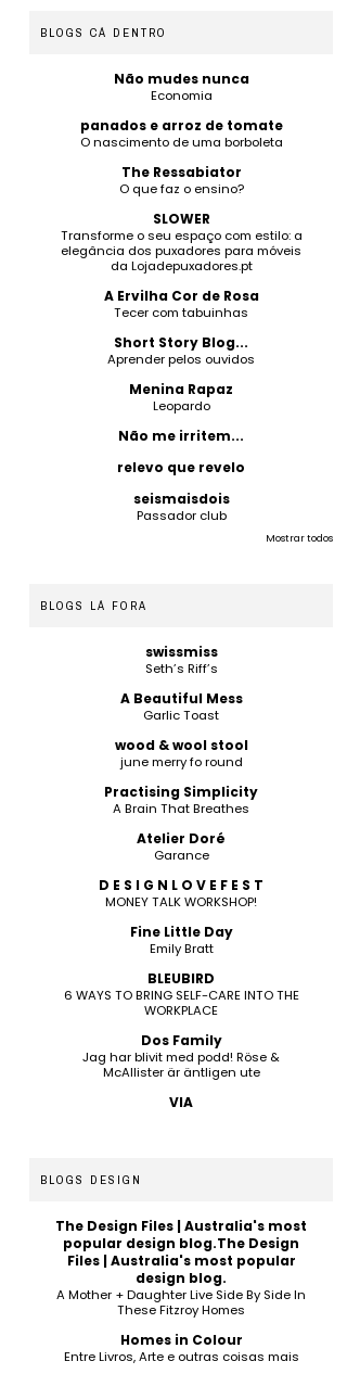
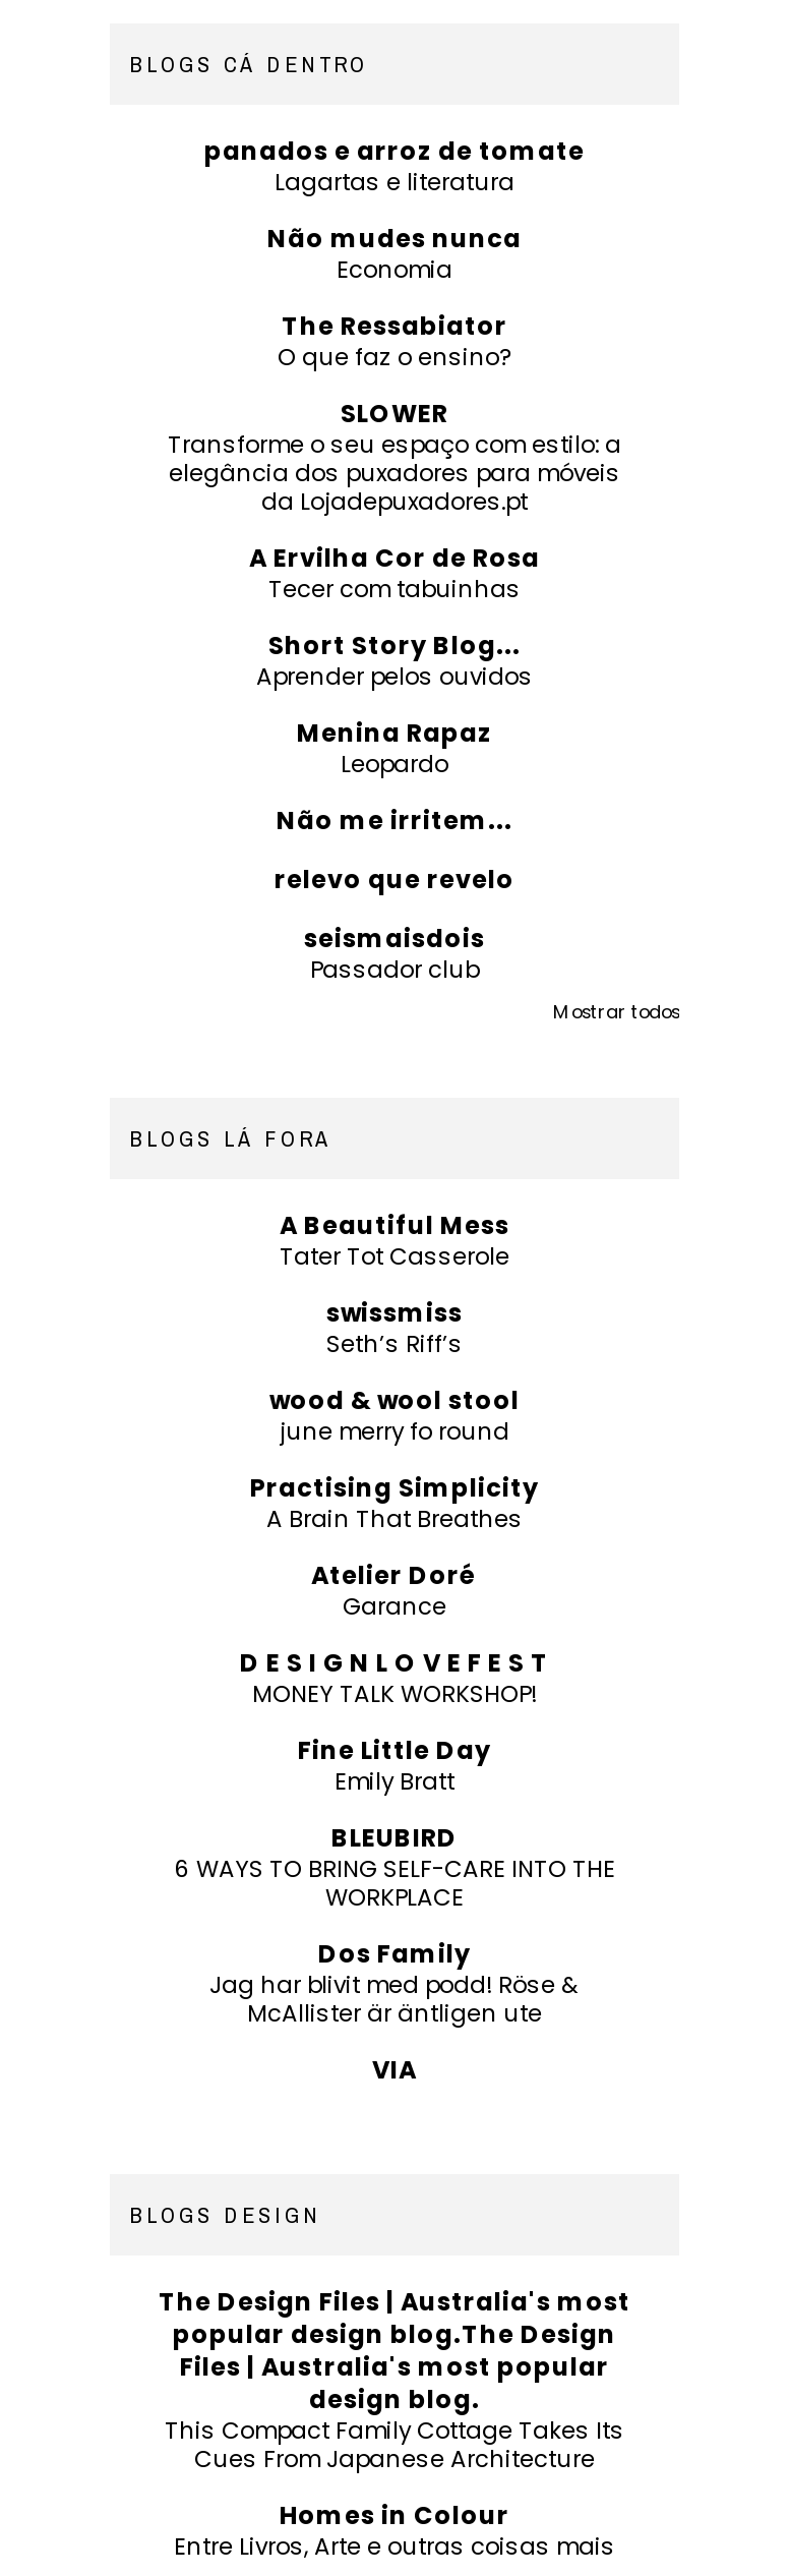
none -> [275,166,514,199] Lagartas e literatura
moved [113,70,249,104] -> [267,221,522,286]: Não mudes nunca | Economia
moved [80,116,282,135] -> [204,133,585,168]: panados e arroz de tomate
[80,134,282,151] O nascimento de uma borboleta -> none
none -> [280,1240,509,1273] Tater Tot Casserole
moved [145,643,217,677] -> [326,1295,463,1360]: swissmiss | Seth’s Riff’s
moved [120,689,242,708] -> [280,1208,509,1242]: A Beautiful Mess
[143,707,219,724] Garlic Toast -> none
[56,1286,306,1319] A Mother + Daughter Live Side By Side In | These Fitzroy Homes -> [165,2414,624,2475] This Compact Family Cottage Takes Its | Cues From Japanese Architecture

